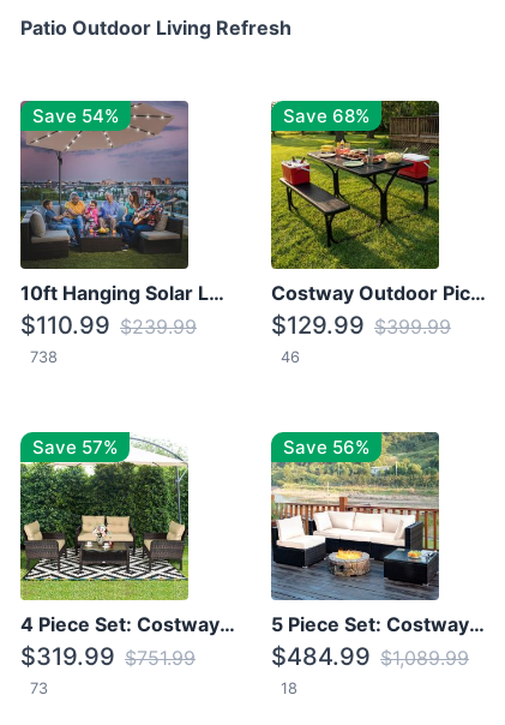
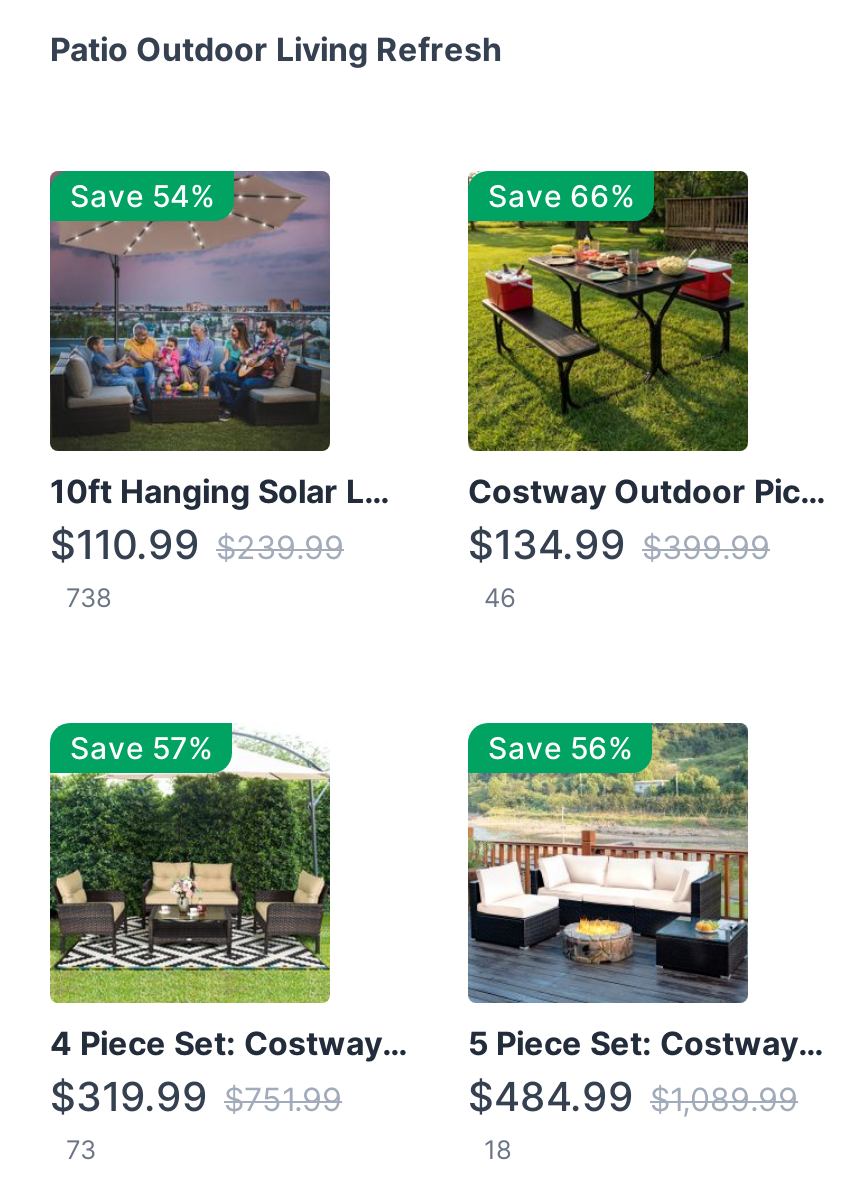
[283,104,369,127] Save 68% -> [488,176,634,214] Save 66%
[271,311,451,339] $129.99 $399.99 -> [468,520,770,568] $134.99 $399.99

